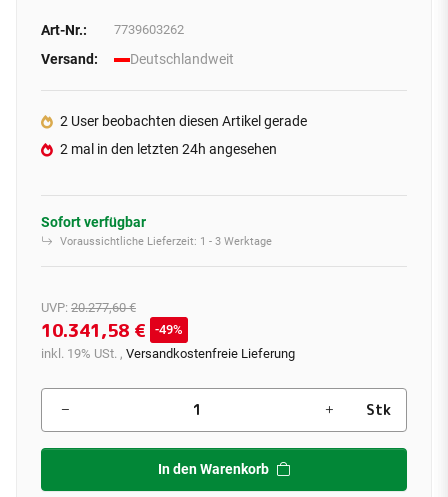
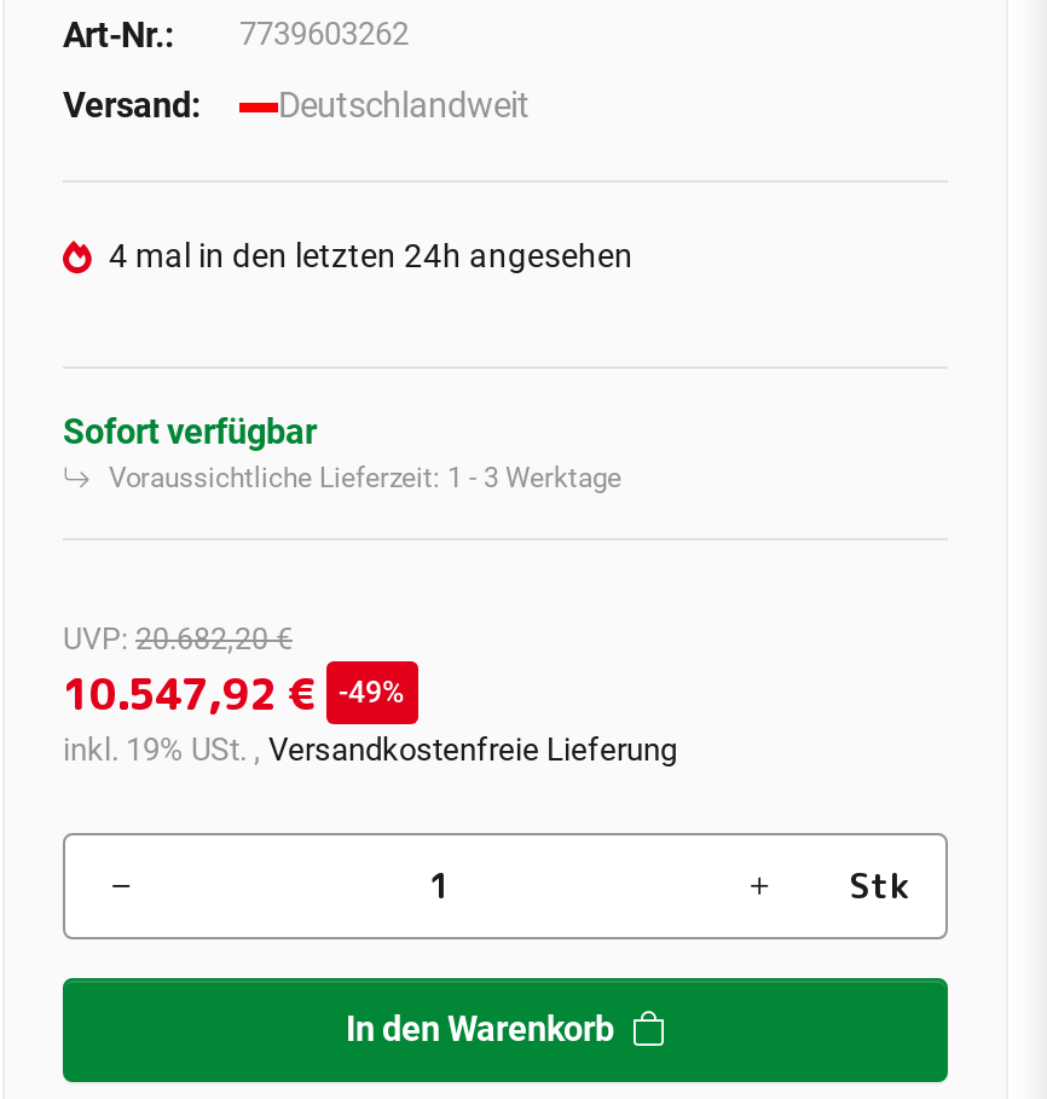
[60,113,307,157] 2 User beobachten diesen Artikel gerade | 2 mal in den letzten 24h angesehen -> [109,236,634,275] 4 mal in den letzten 24h angesehen
[41,300,136,315] UVP: 20.277,60 € -> [63,621,293,657] UVP: 20.682,20 €
[41,318,183,343] 10.341,58 € 49% -> [63,663,406,723] 10.547,92 € 49%

